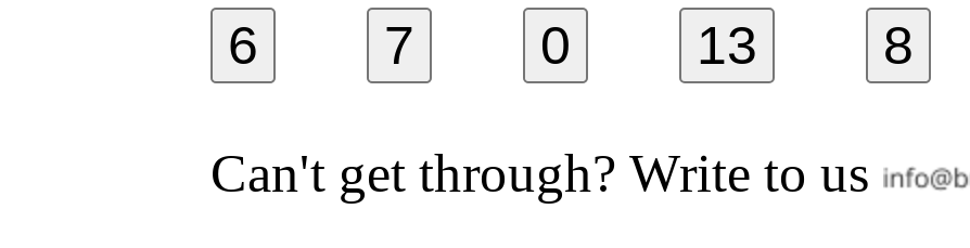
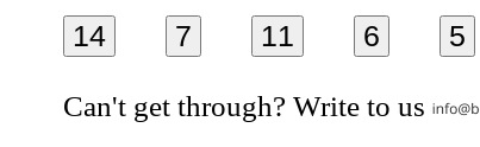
[228,14,258,75] 6 -> [73,19,106,53] 14
[540,14,571,75] 0 -> [261,19,294,53] 11
[697,14,757,75] 13 -> [363,19,380,53] 6
[883,14,914,75] 8 -> [449,19,466,53] 5

